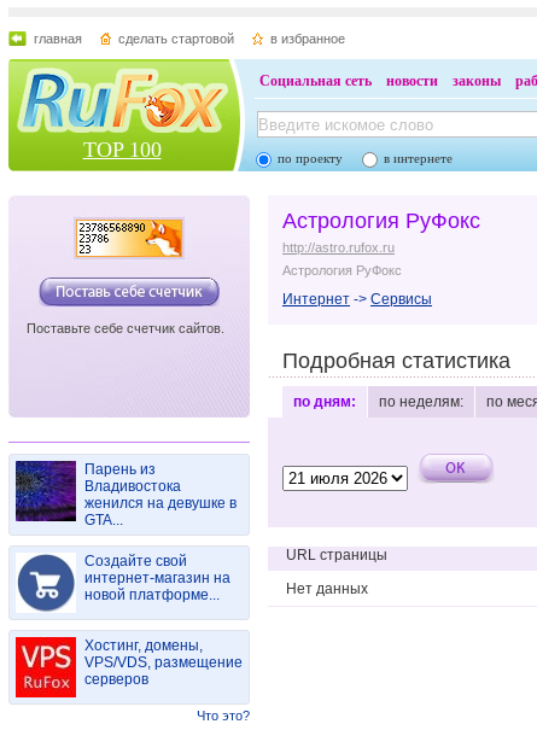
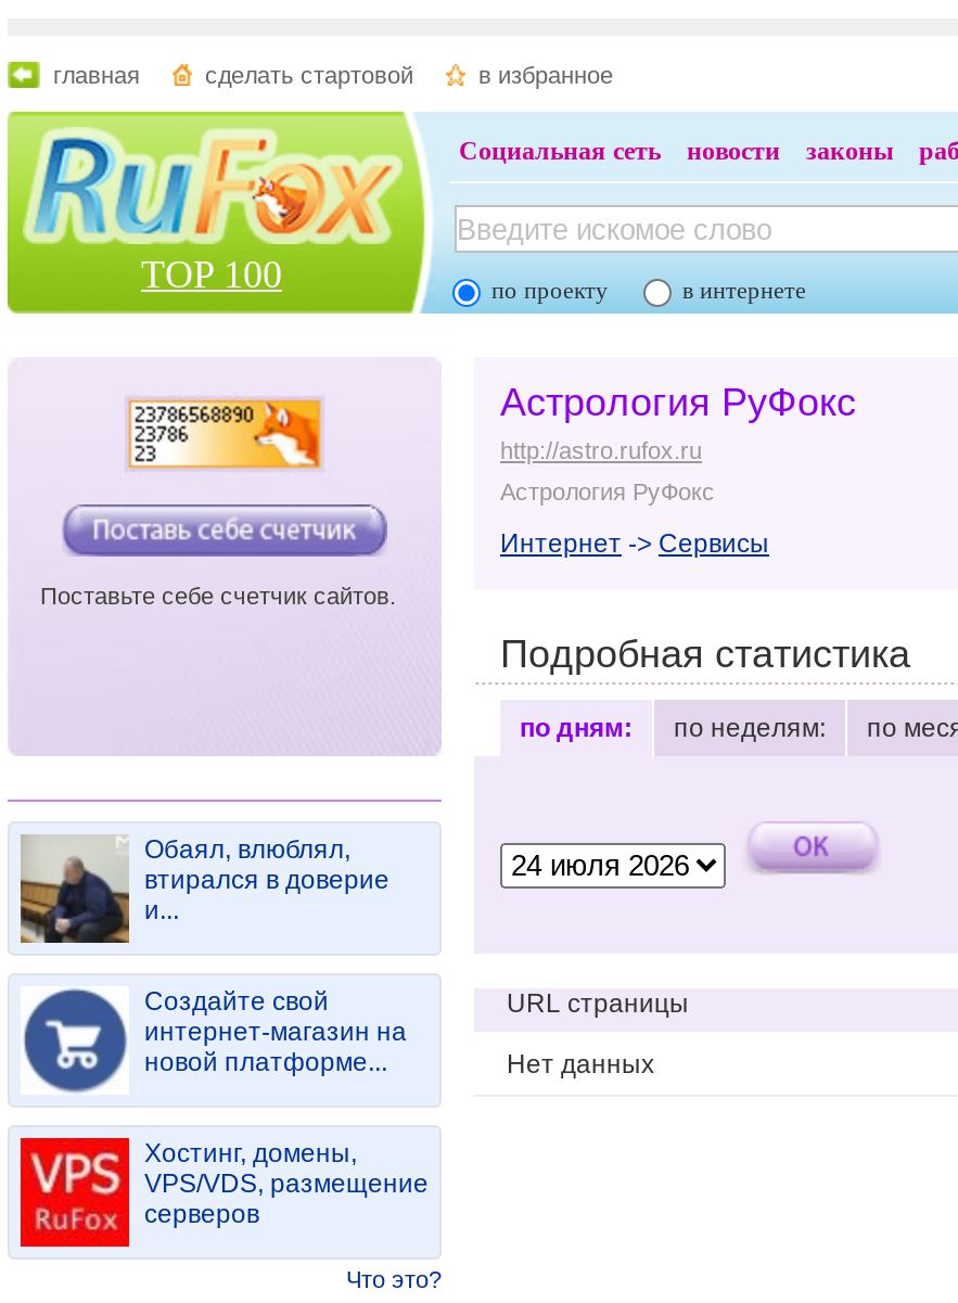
[14,460,237,528] [image] | Парень из | Владивостока | женился на девушке в | GTA... -> [18,834,389,945] [image] | Обаял, влюблял, | втирался в доверие | и...

